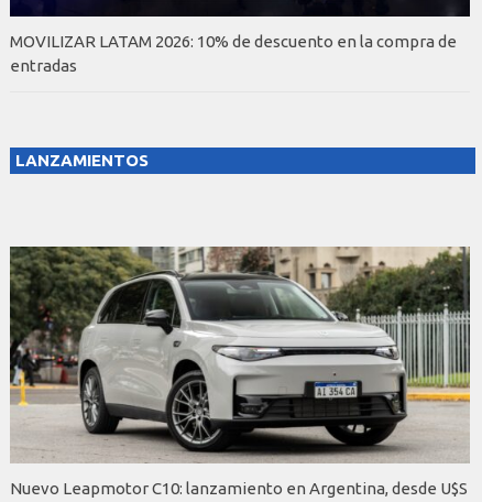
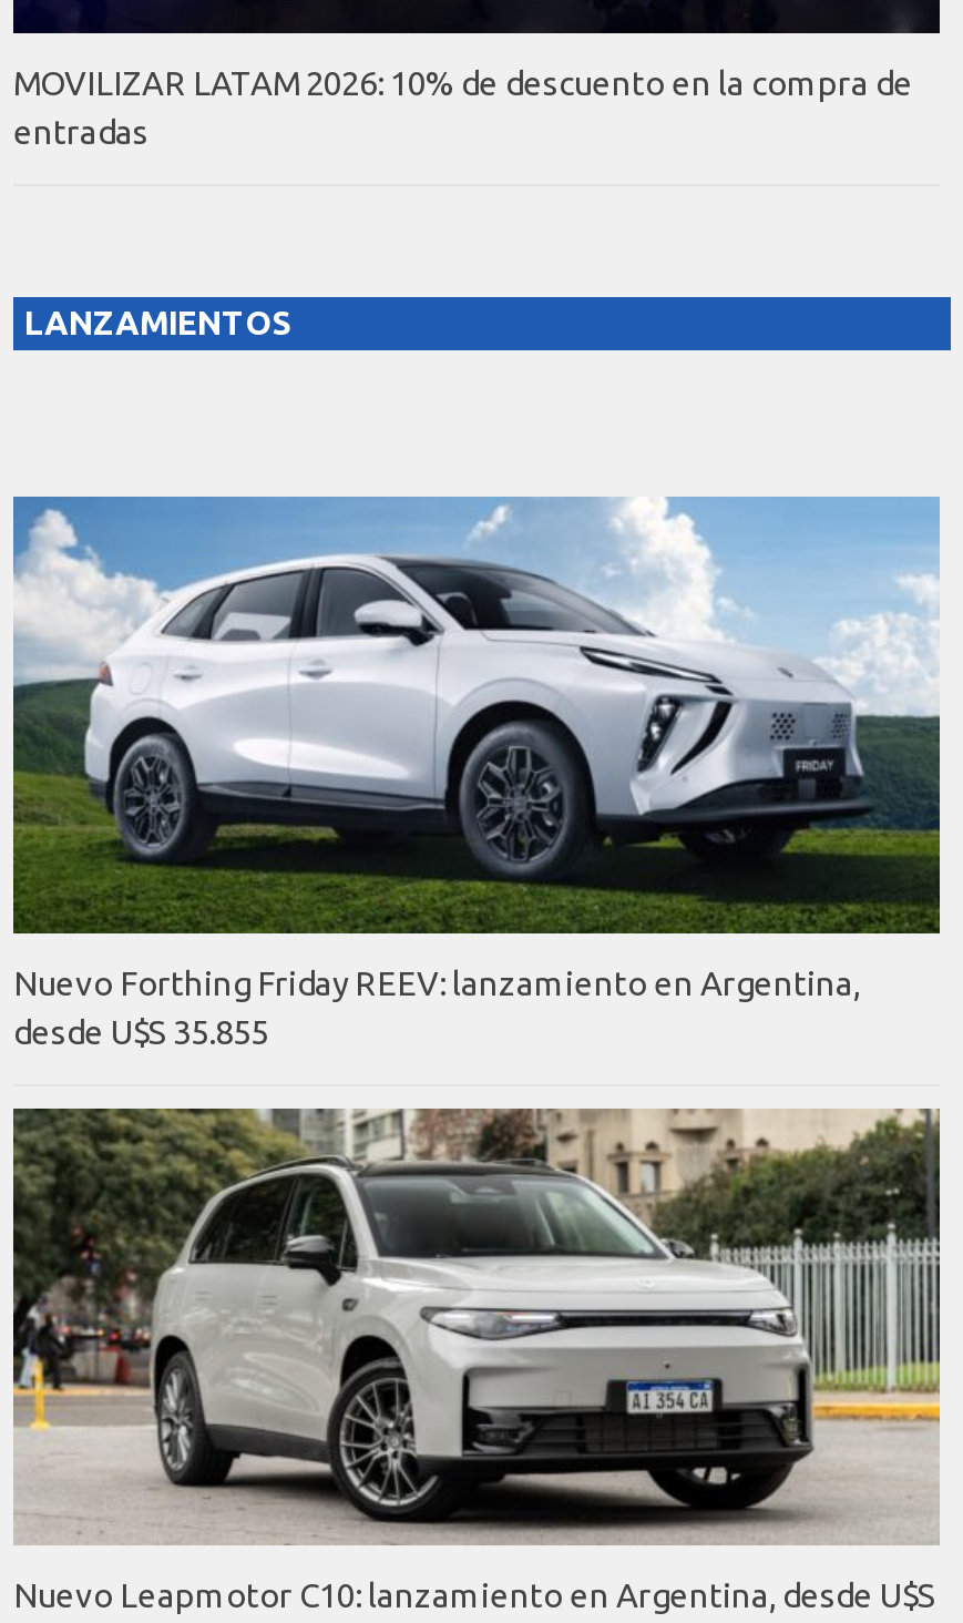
none -> [11,494,942,1050] [image] | Nuevo Forthing Friday REEV: lanzamiento en Argentina, | desde U$S 35.855

